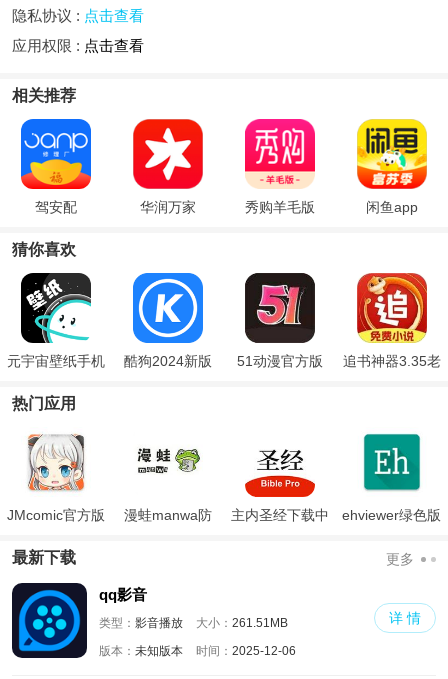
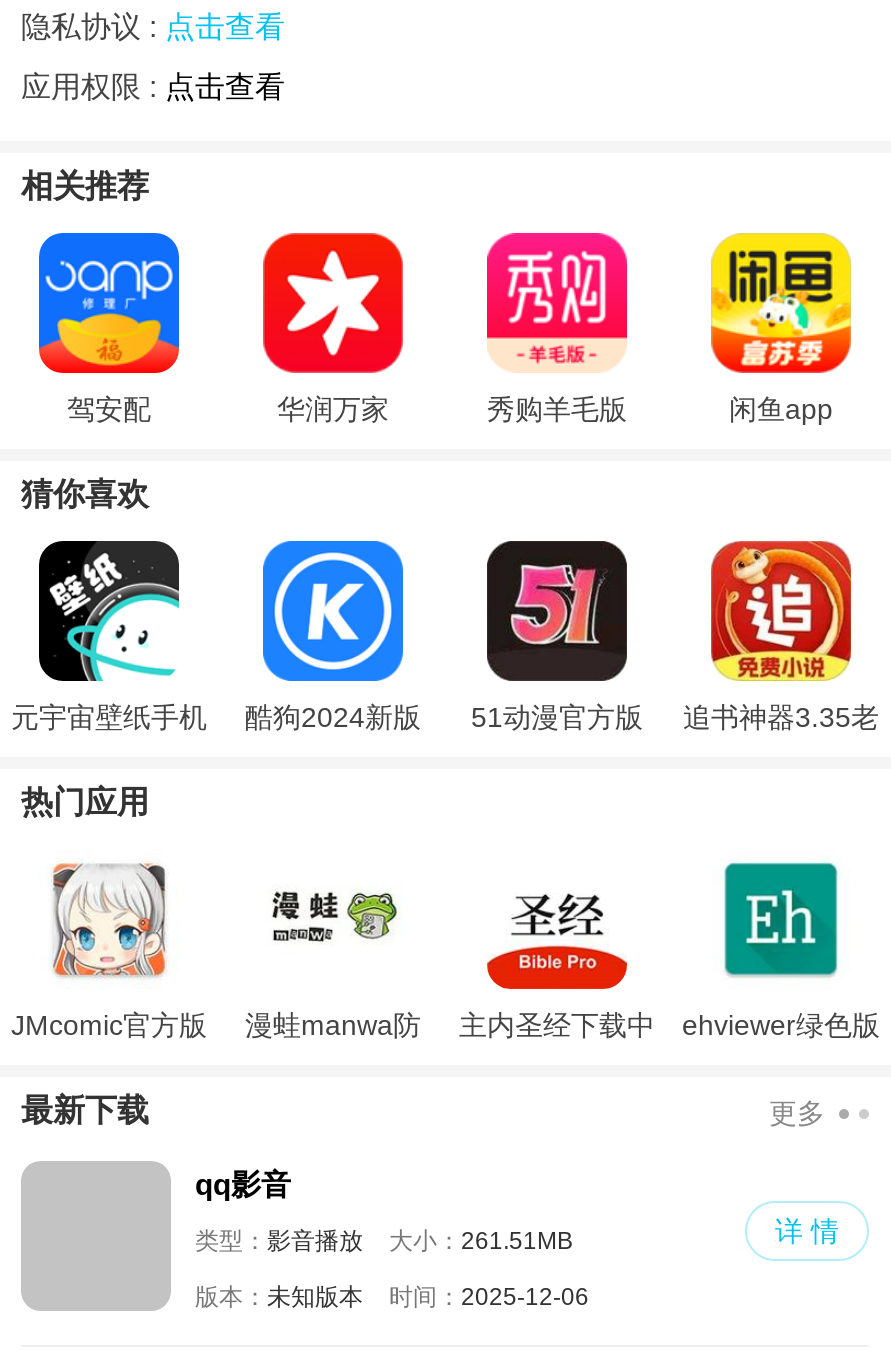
[12,583,87,658] [image] -> none

